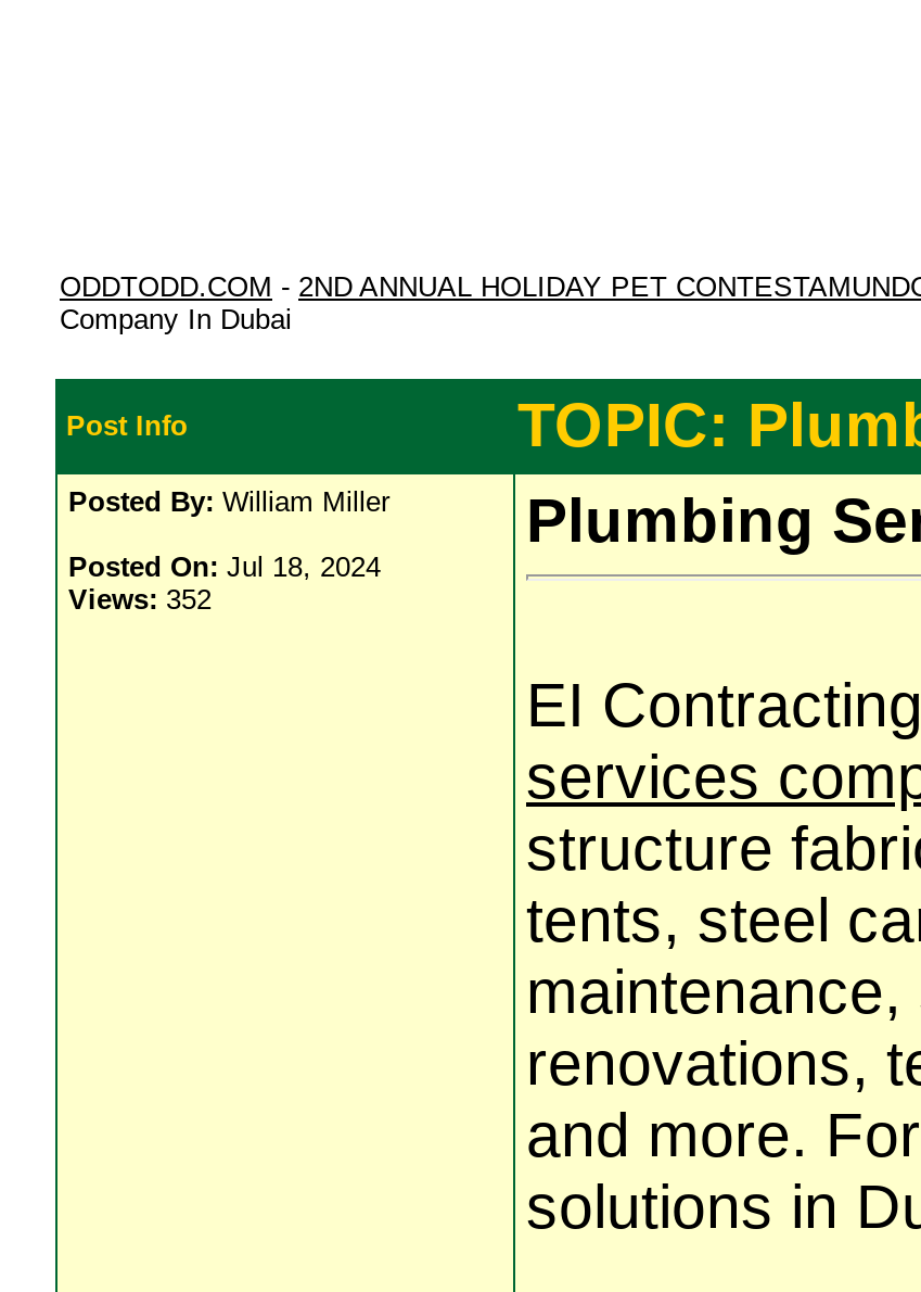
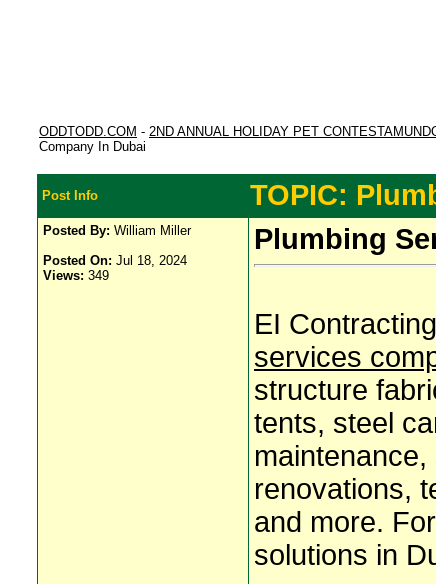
[68,583,212,616] Views: 352 -> [43,268,109,283] Views: 349

